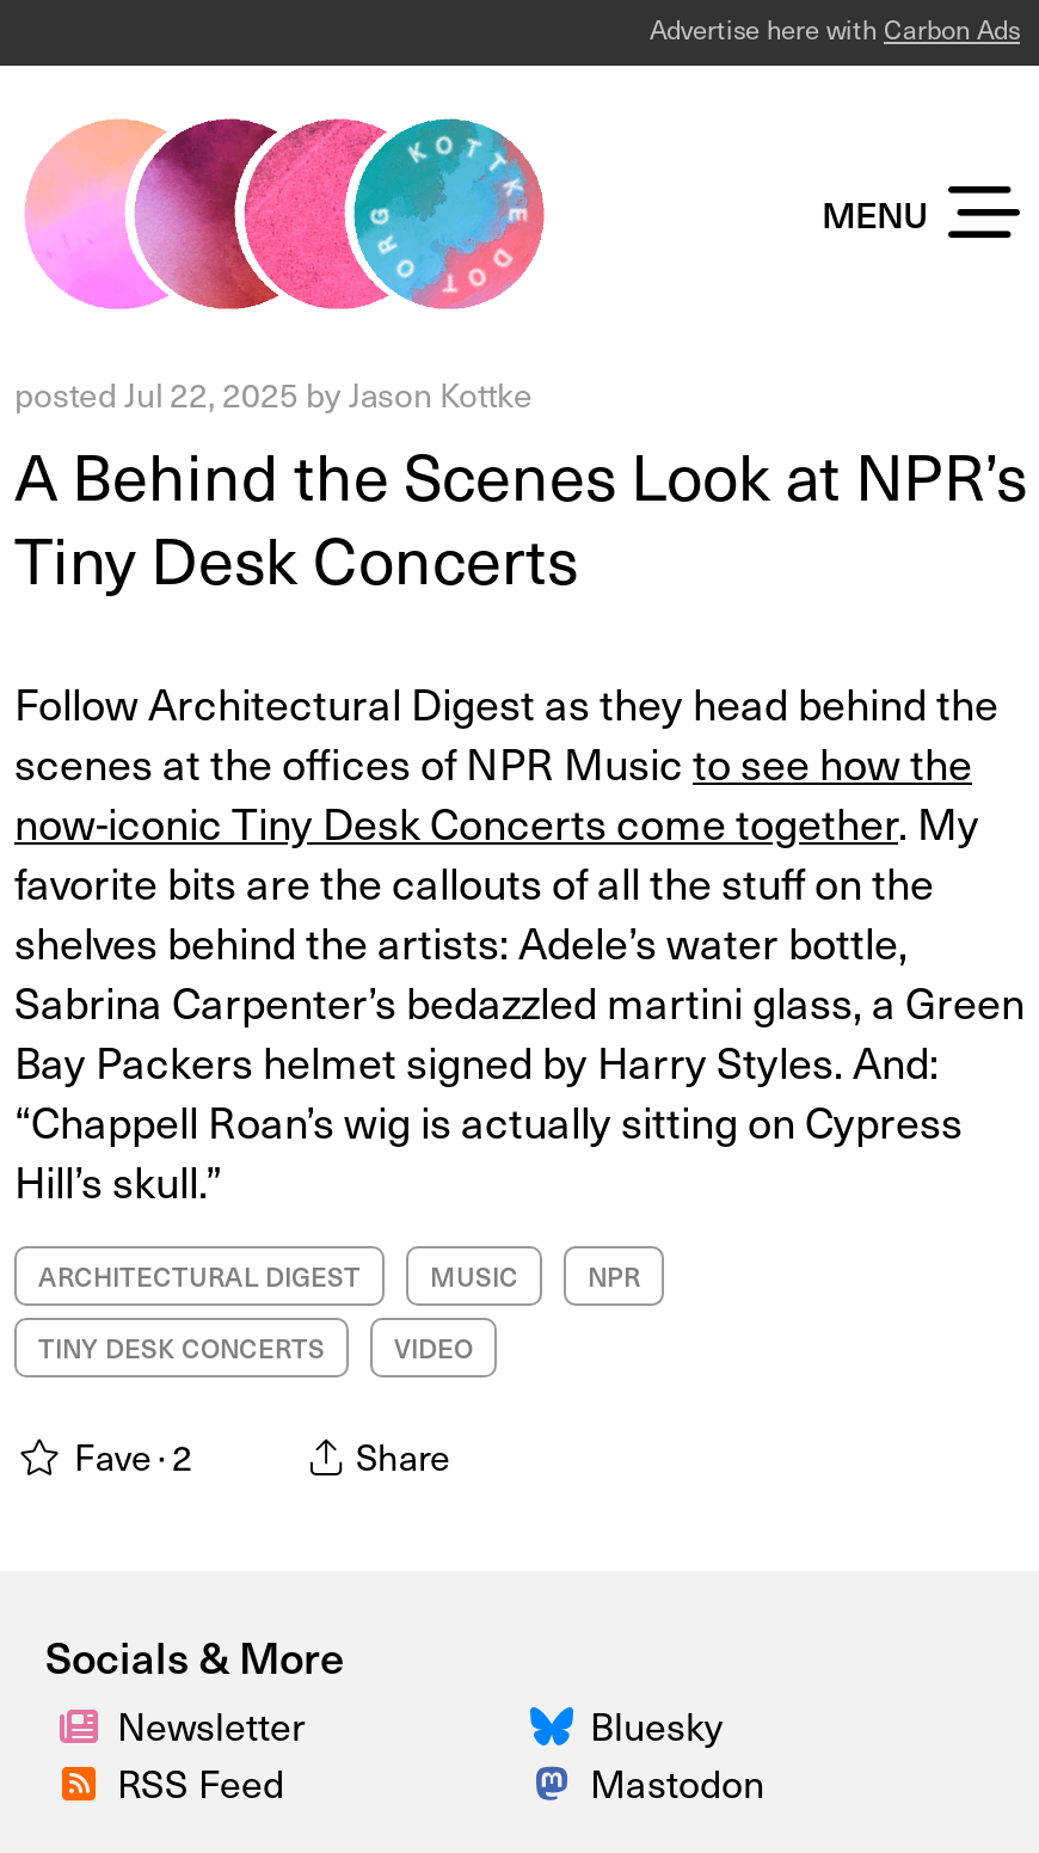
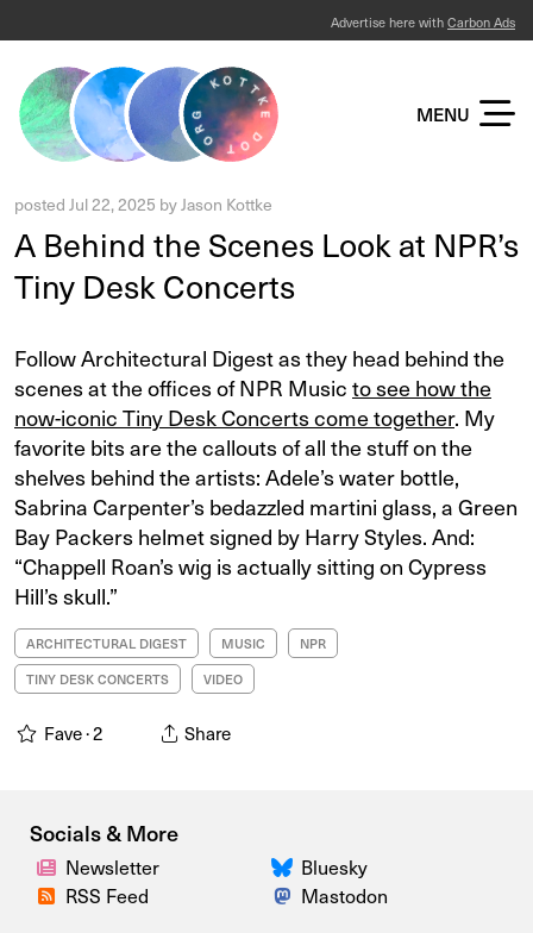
[24,116,322,312] [image] -> [18,65,167,162] [image]

